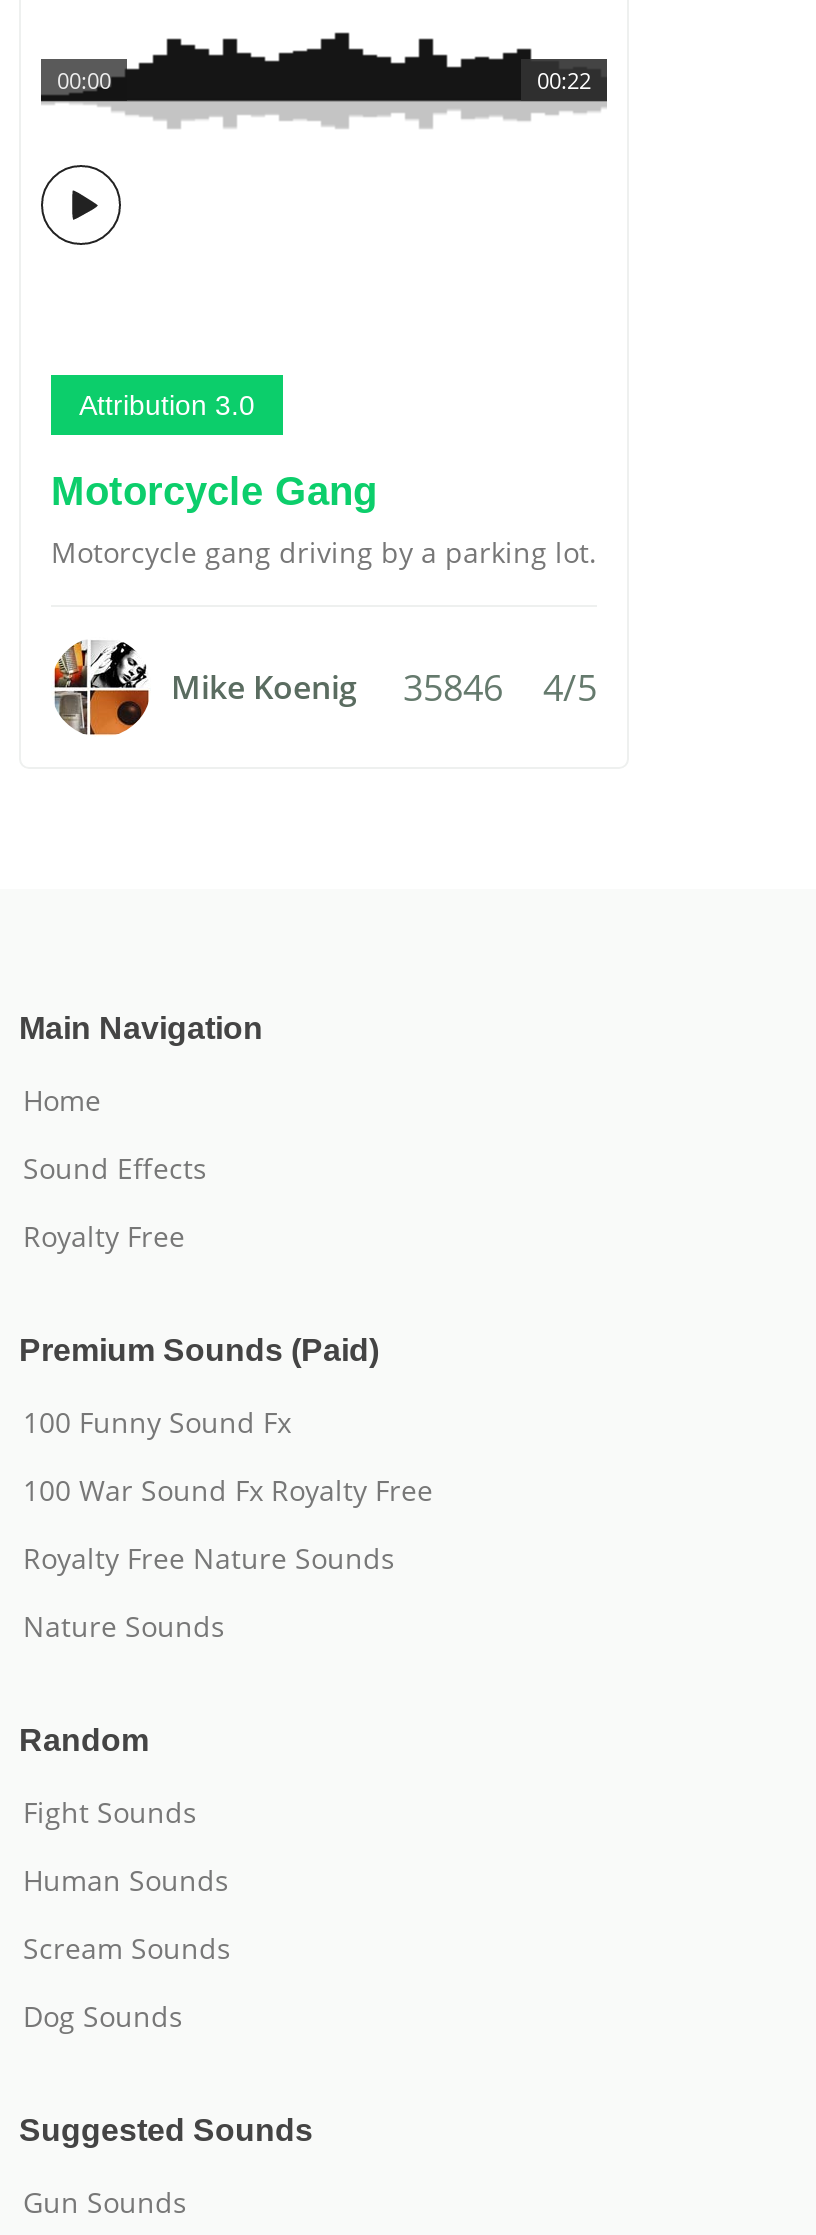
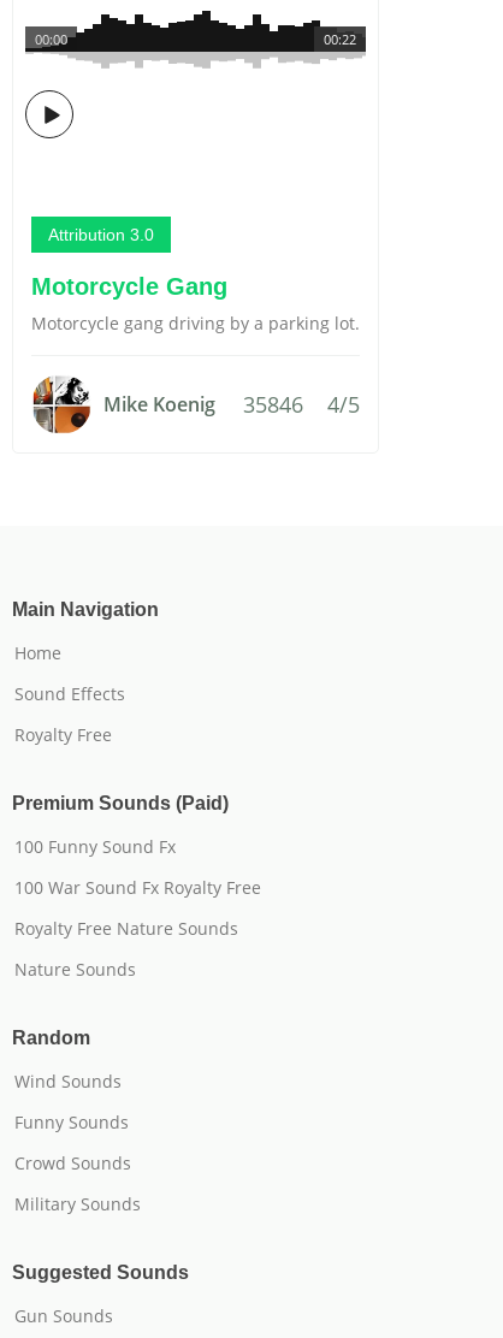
[23,1793,197,1831] Fight Sounds -> [14,1070,122,1093] Wind Sounds
[23,1861,229,1899] Human Sounds -> [14,1111,129,1133] Funny Sounds
[23,1929,231,1967] Scream Sounds -> [14,1151,131,1174] Crowd Sounds
[23,1997,183,2035] Dog Sounds -> [14,1192,141,1215] Military Sounds

